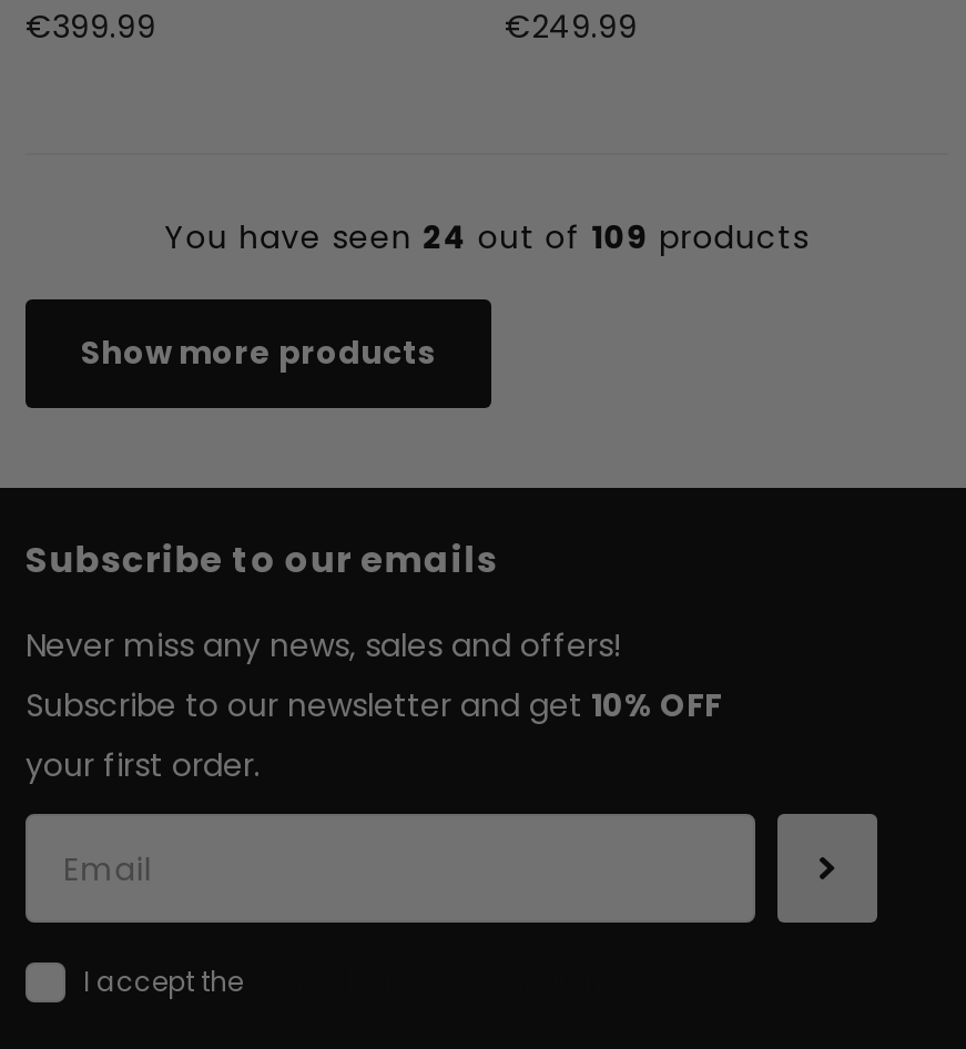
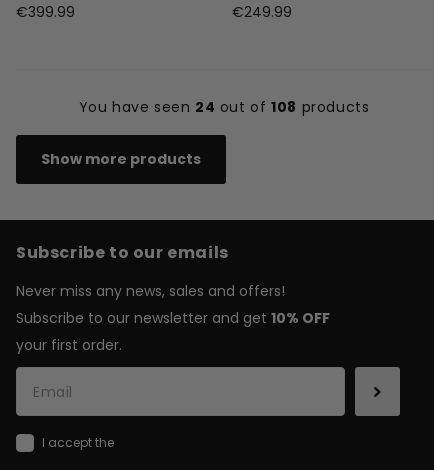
[165,216,809,260] You have seen 24 out of 109 products -> [79,97,369,117] You have seen 24 out of 108 products

